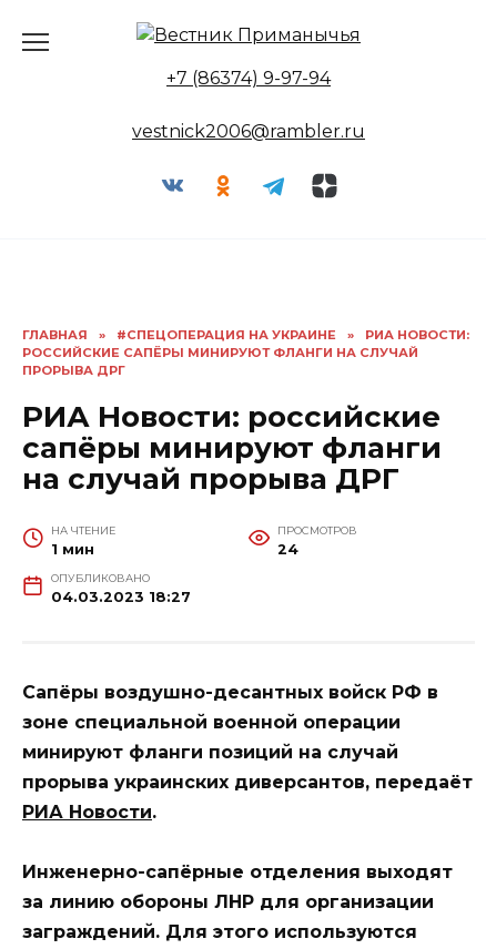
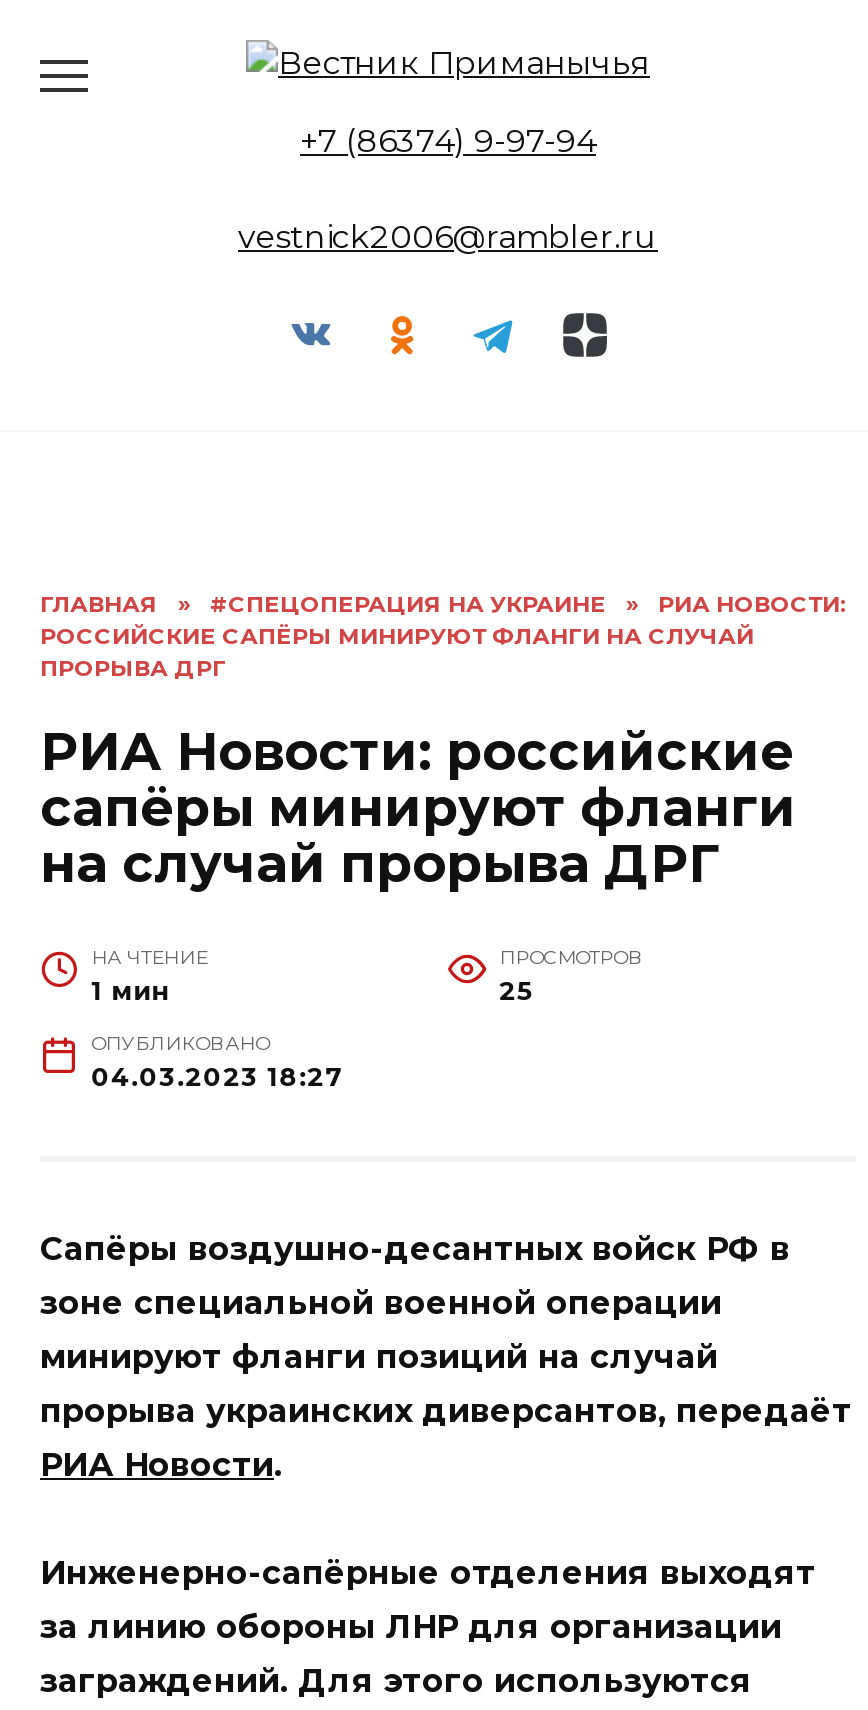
[277,541,298,558] 24 -> [499,977,533,1007] 25

